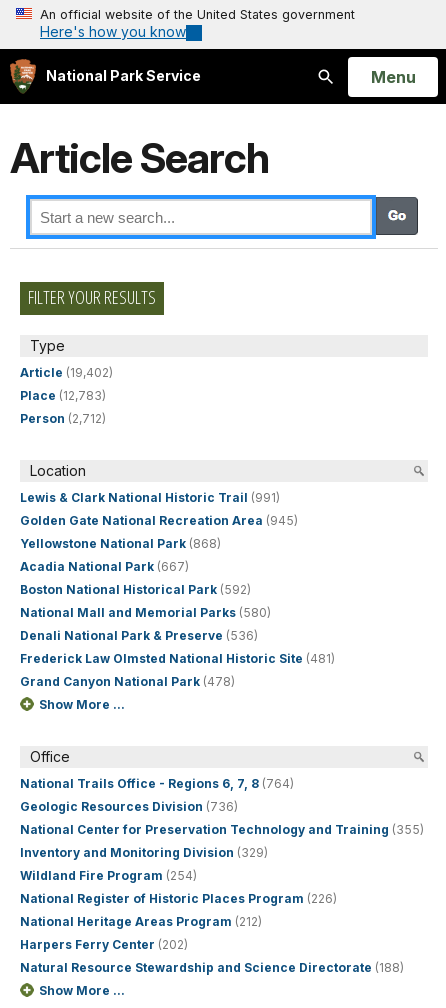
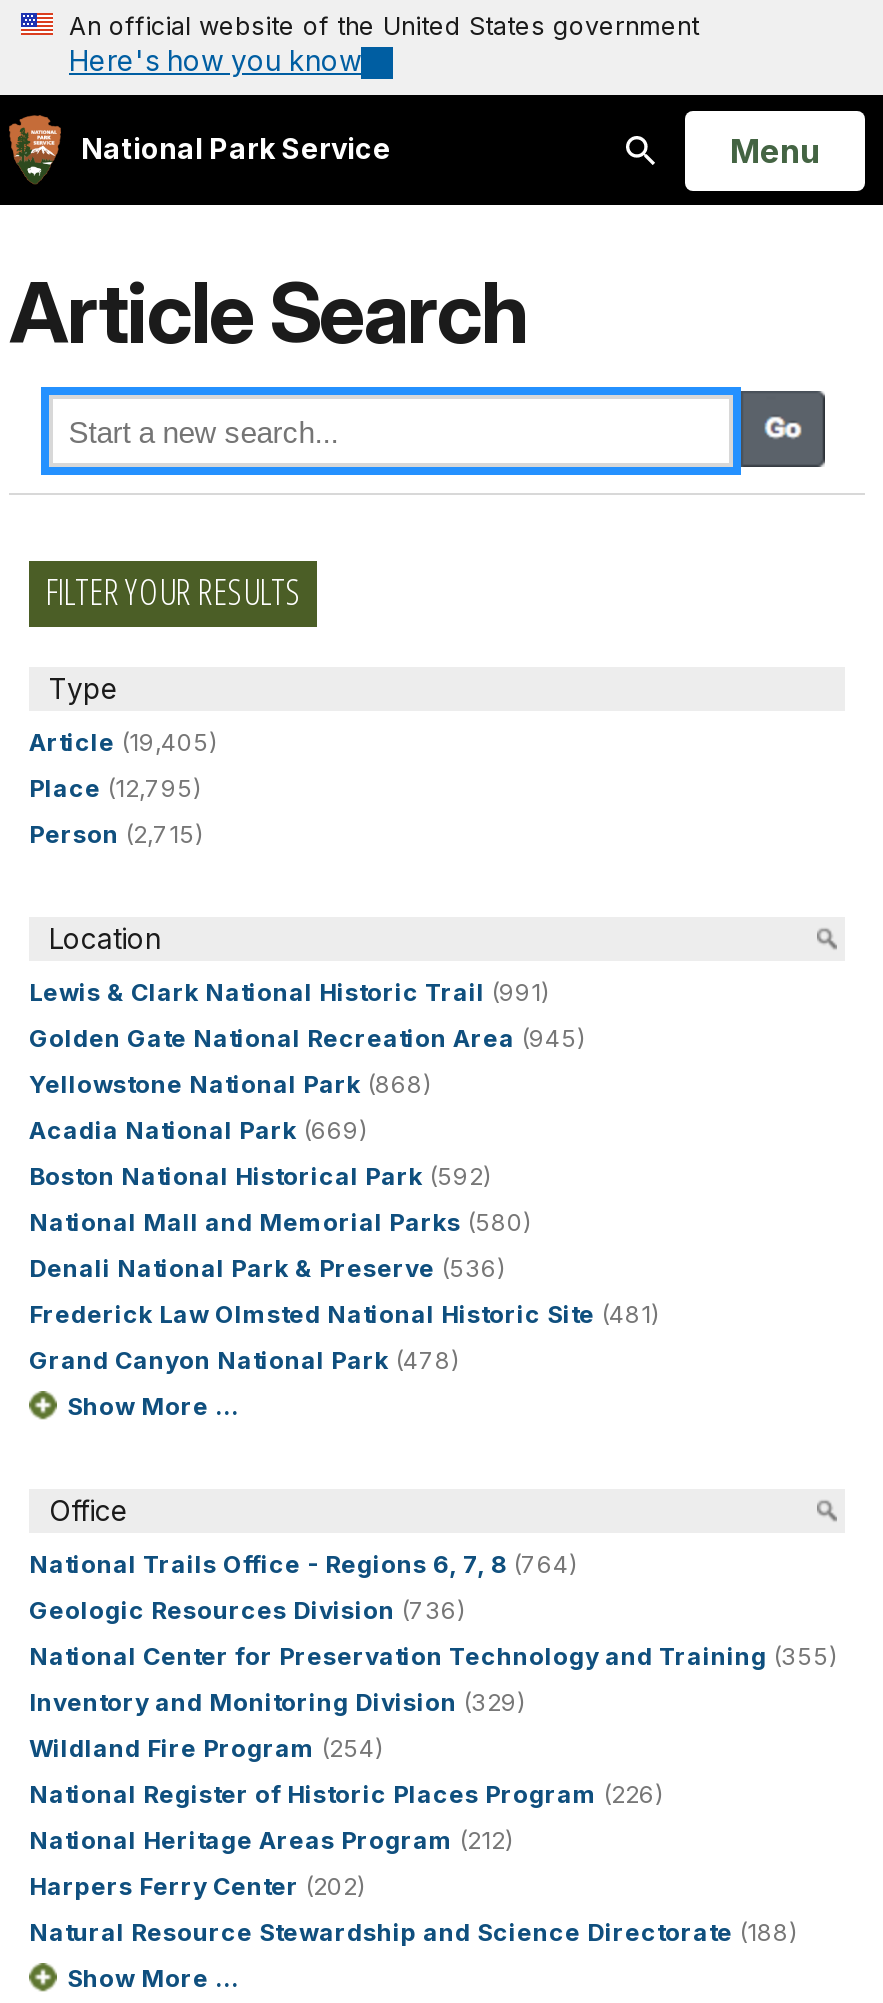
[20,365,113,380] Article (19,402) -> [29,727,217,757] Article (19,405)
[20,388,106,403] Place (12,783) -> [29,773,201,803] Place (12,795)
[20,411,106,426] Person (2,712) -> [29,819,203,849] Person (2,715)
[20,559,189,574] Acadia National Park (667) -> [29,1115,367,1145] Acadia National Park (669)

